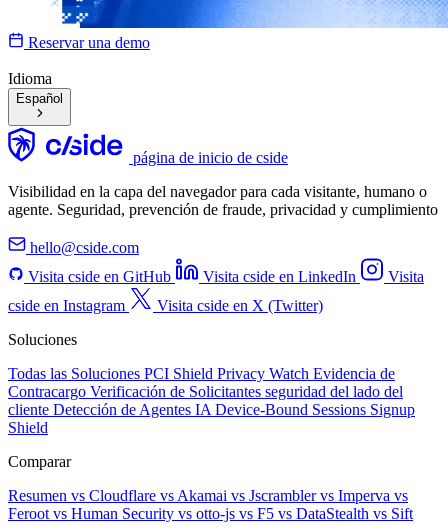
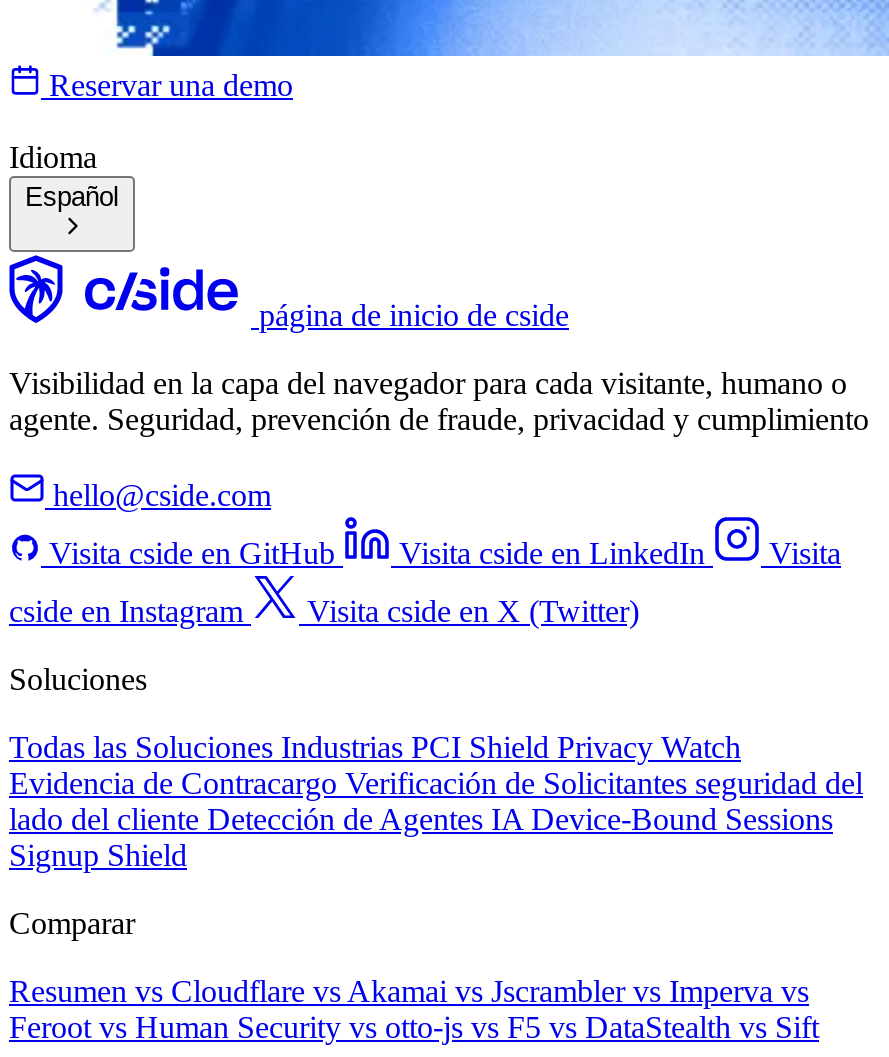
[8,364,415,435] Todas las Soluciones PCI Shield Privacy Watch Evidencia de | Contracargo Verificación de Solicitantes seguridad del lado del | cliente Detección de Agentes IA Device-Bound Sessions Signup | Shield -> [9,729,863,871] Todas las Soluciones Industrias PCI Shield Privacy Watch | Evidencia de Contracargo Verificación de Solicitantes seguridad del | lado del cliente Detección de Agentes IA Device-Bound Sessions | Signup Shield

